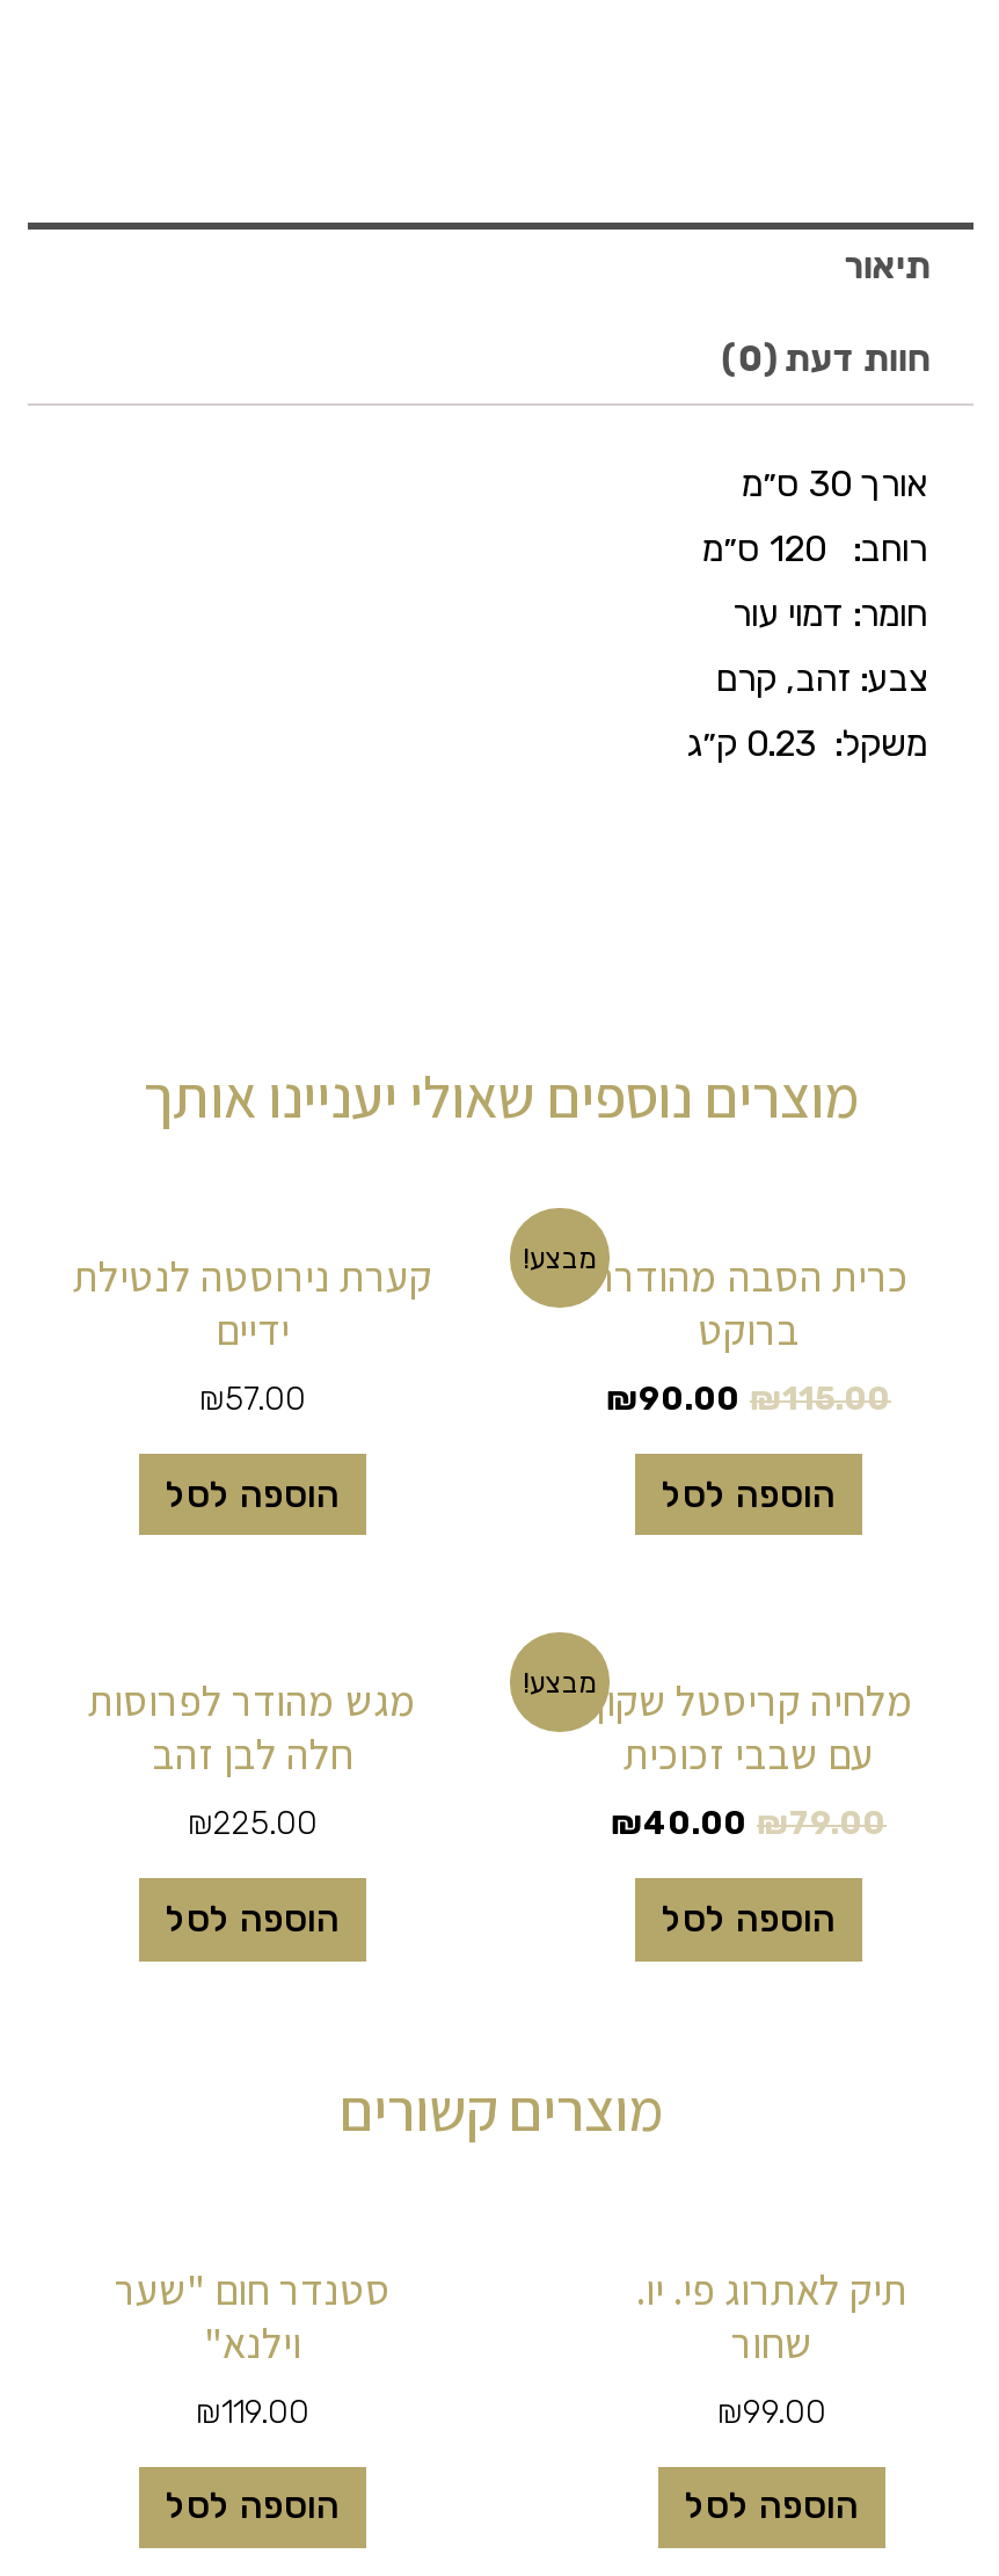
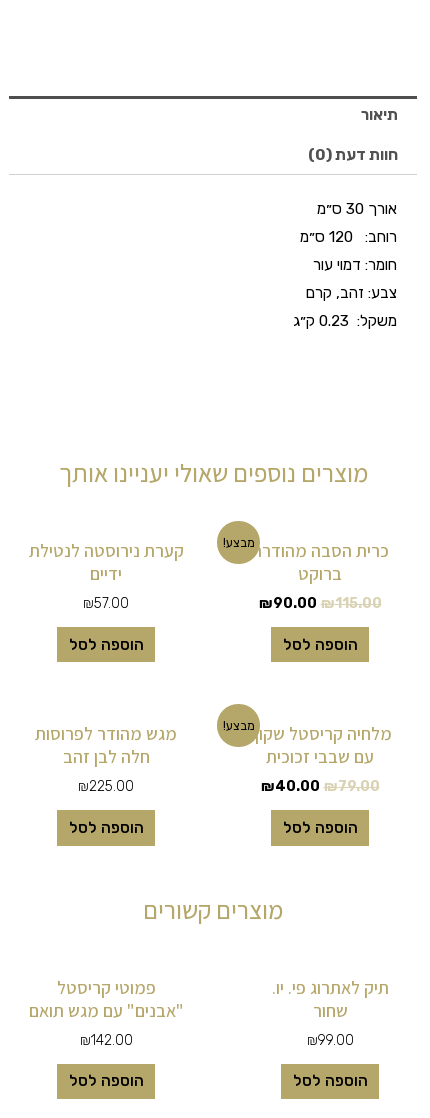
[115,2263,391,2429] סטנדר חום "שער | וילנא" | ₪119.00 -> [28,976,183,1048] פמוטי קריסטל | "אבנים" עם מגש תואם | ₪142.00

